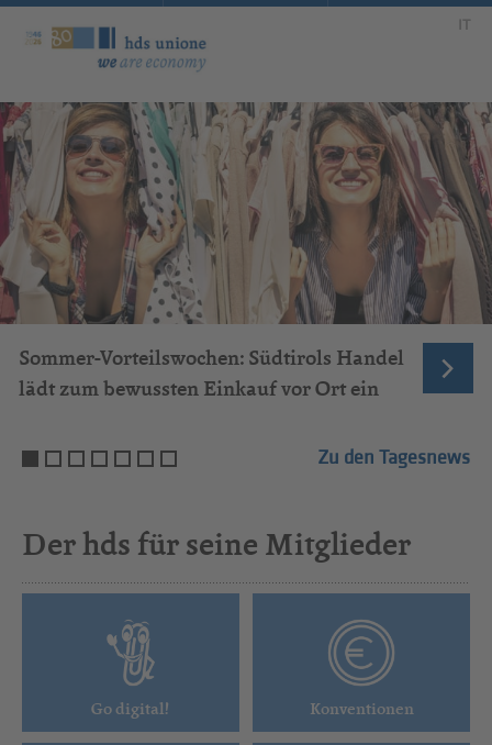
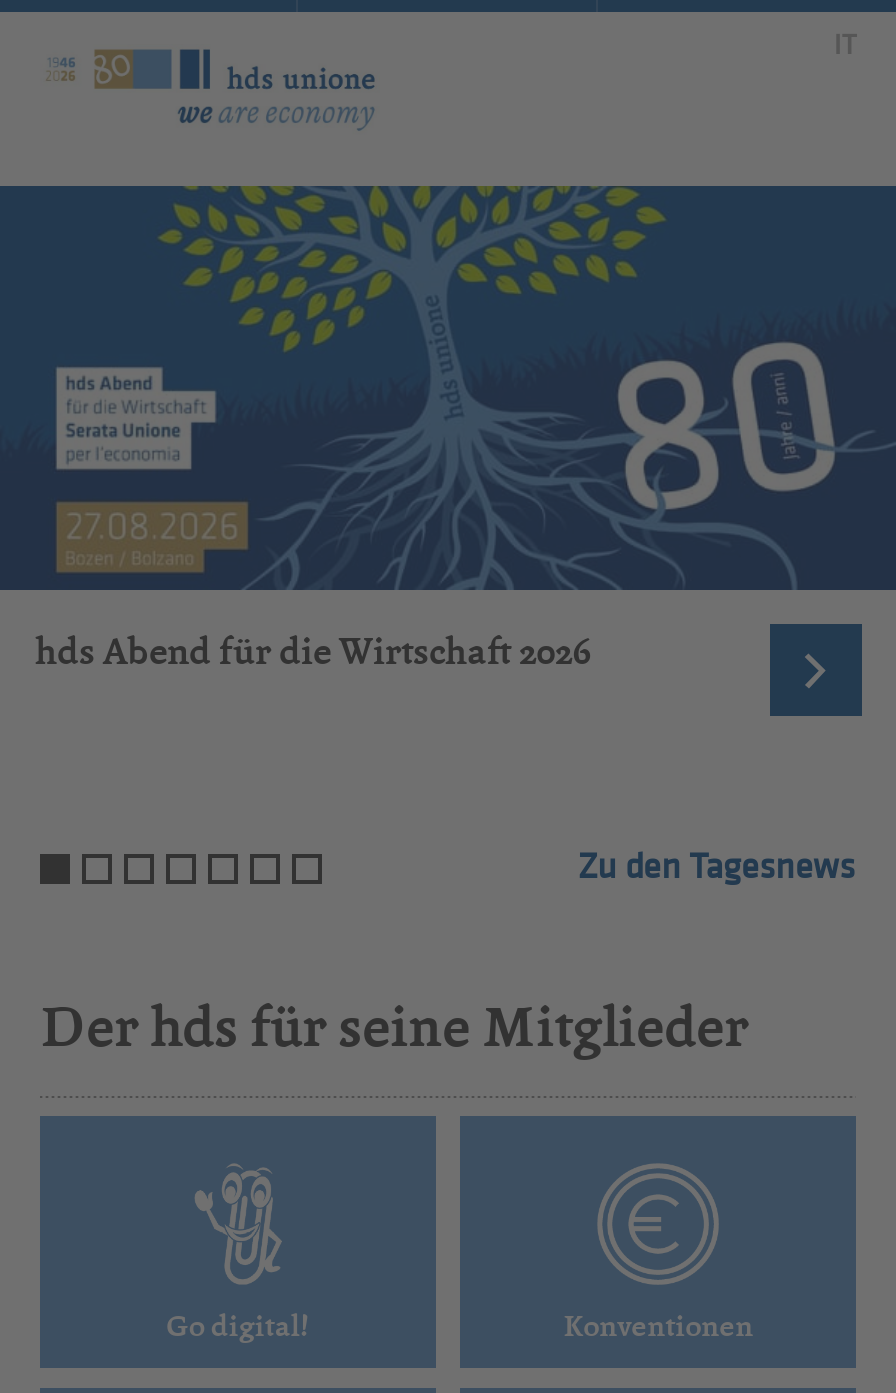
[3,101,489,401] [image] | Sommer-Vorteilswochen: Südtirols Handel | lädt zum bewussten Einkauf vor Ort ein -> [6,184,890,674] [image] | hds Abend für die Wirtschaft 2026

